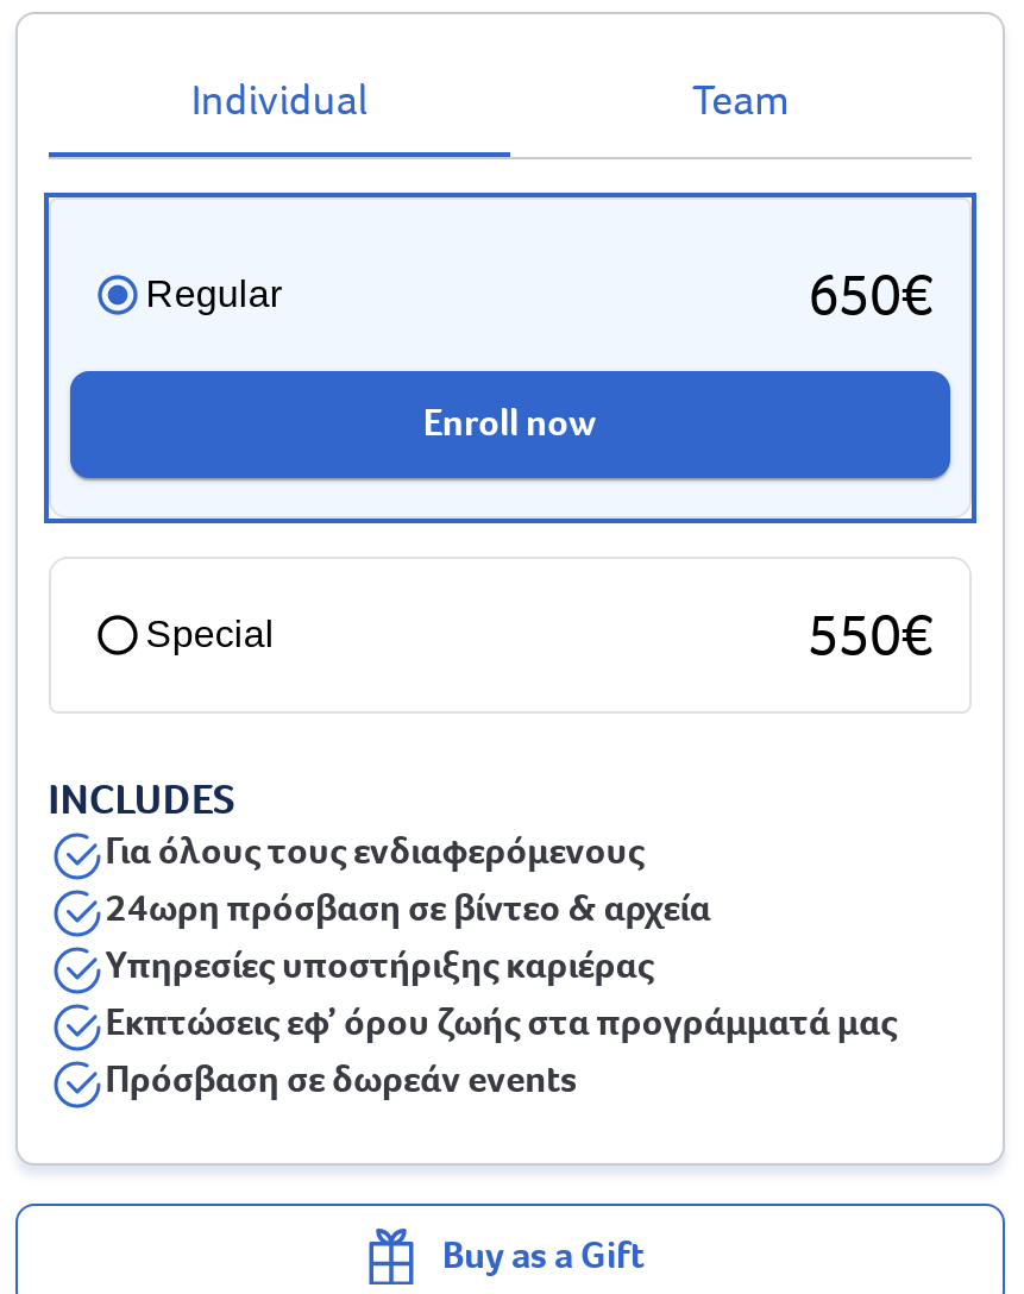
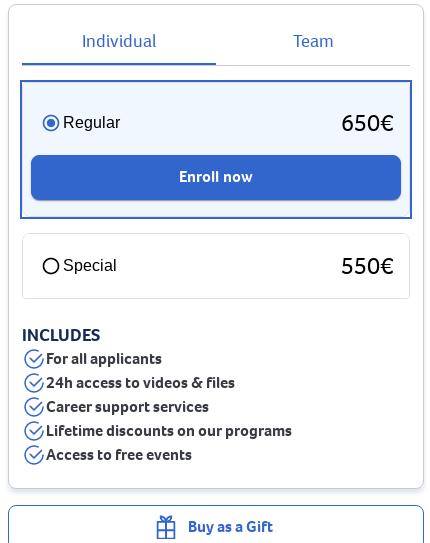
[105,828,897,1103] Για όλους τους ενδιαφερόμενους | 24ωρη πρόσβαση σε βίντεο & αρχεία | Υπηρεσίες υποστήριξης καριέρας | Εκπτώσεις εφ’ όρου ζωής στα προγράμματά μας | Πρόσβαση σε δωρεάν events -> [46,349,292,465] For all applicants | 24h access to videos & files | Career support services | Lifetime discounts on our programs | Access to free events

